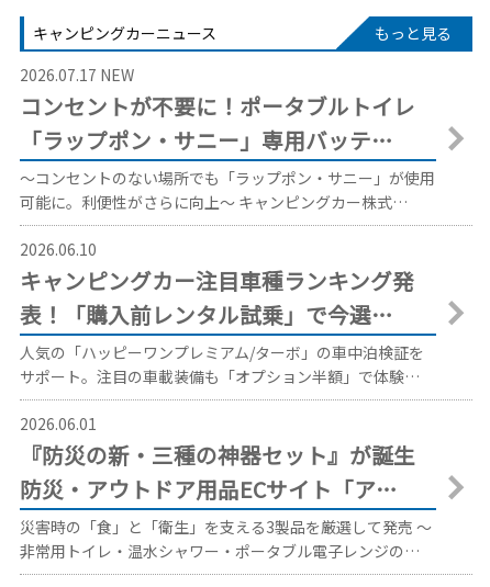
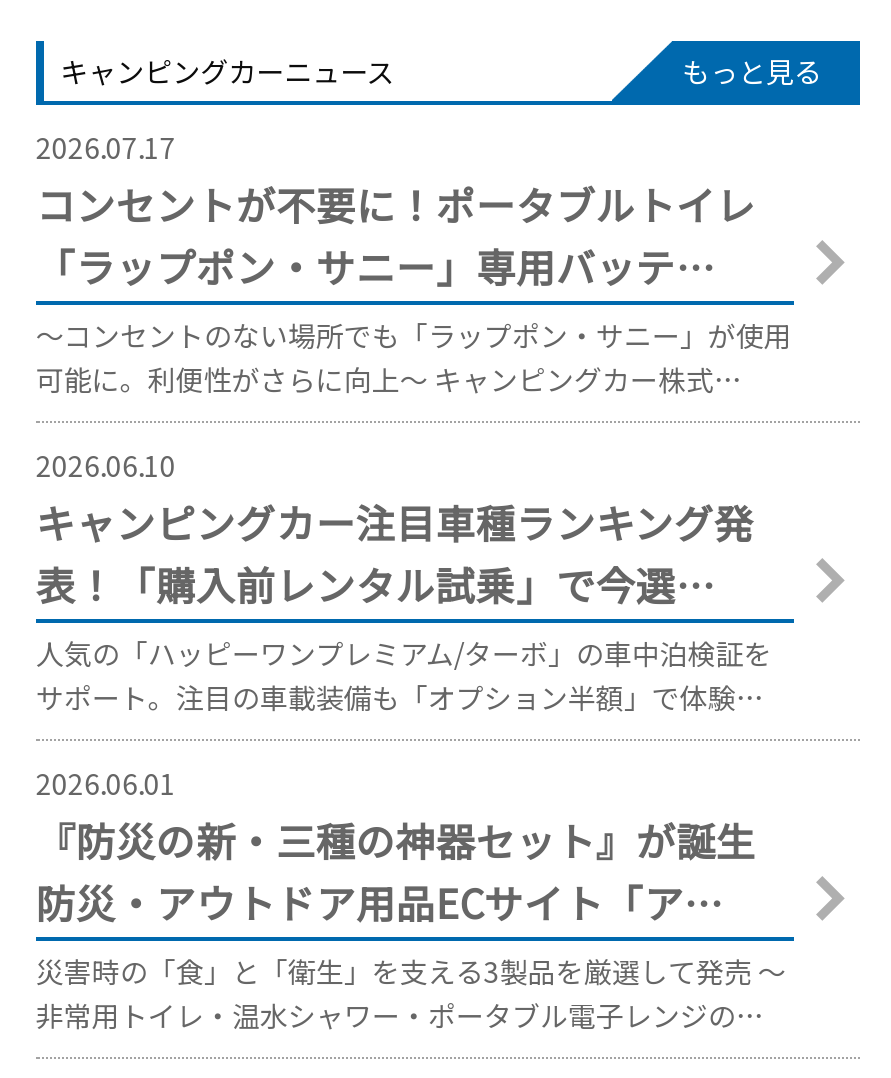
[20,63,134,85] 2026.07.17 NEW -> [36,127,176,167] 2026.07.17

